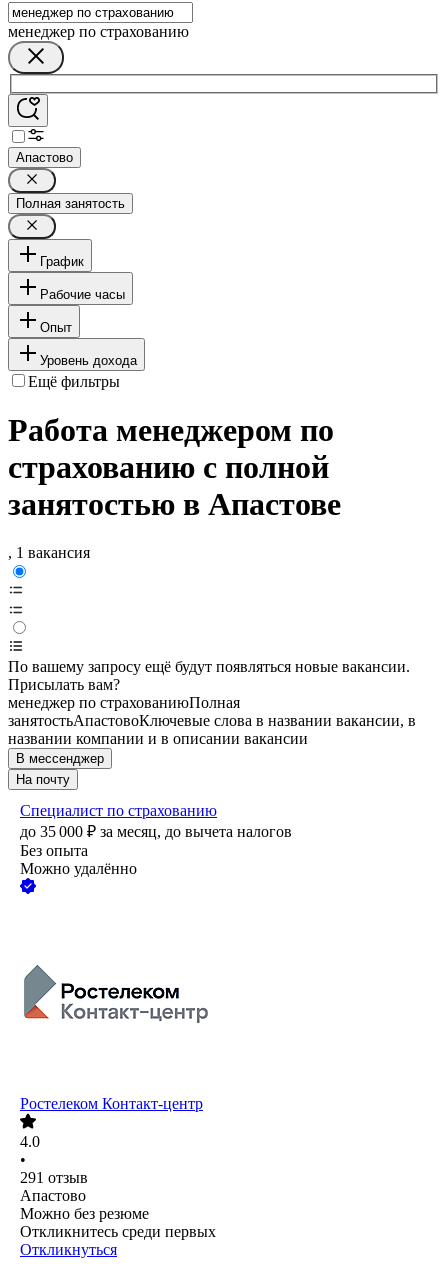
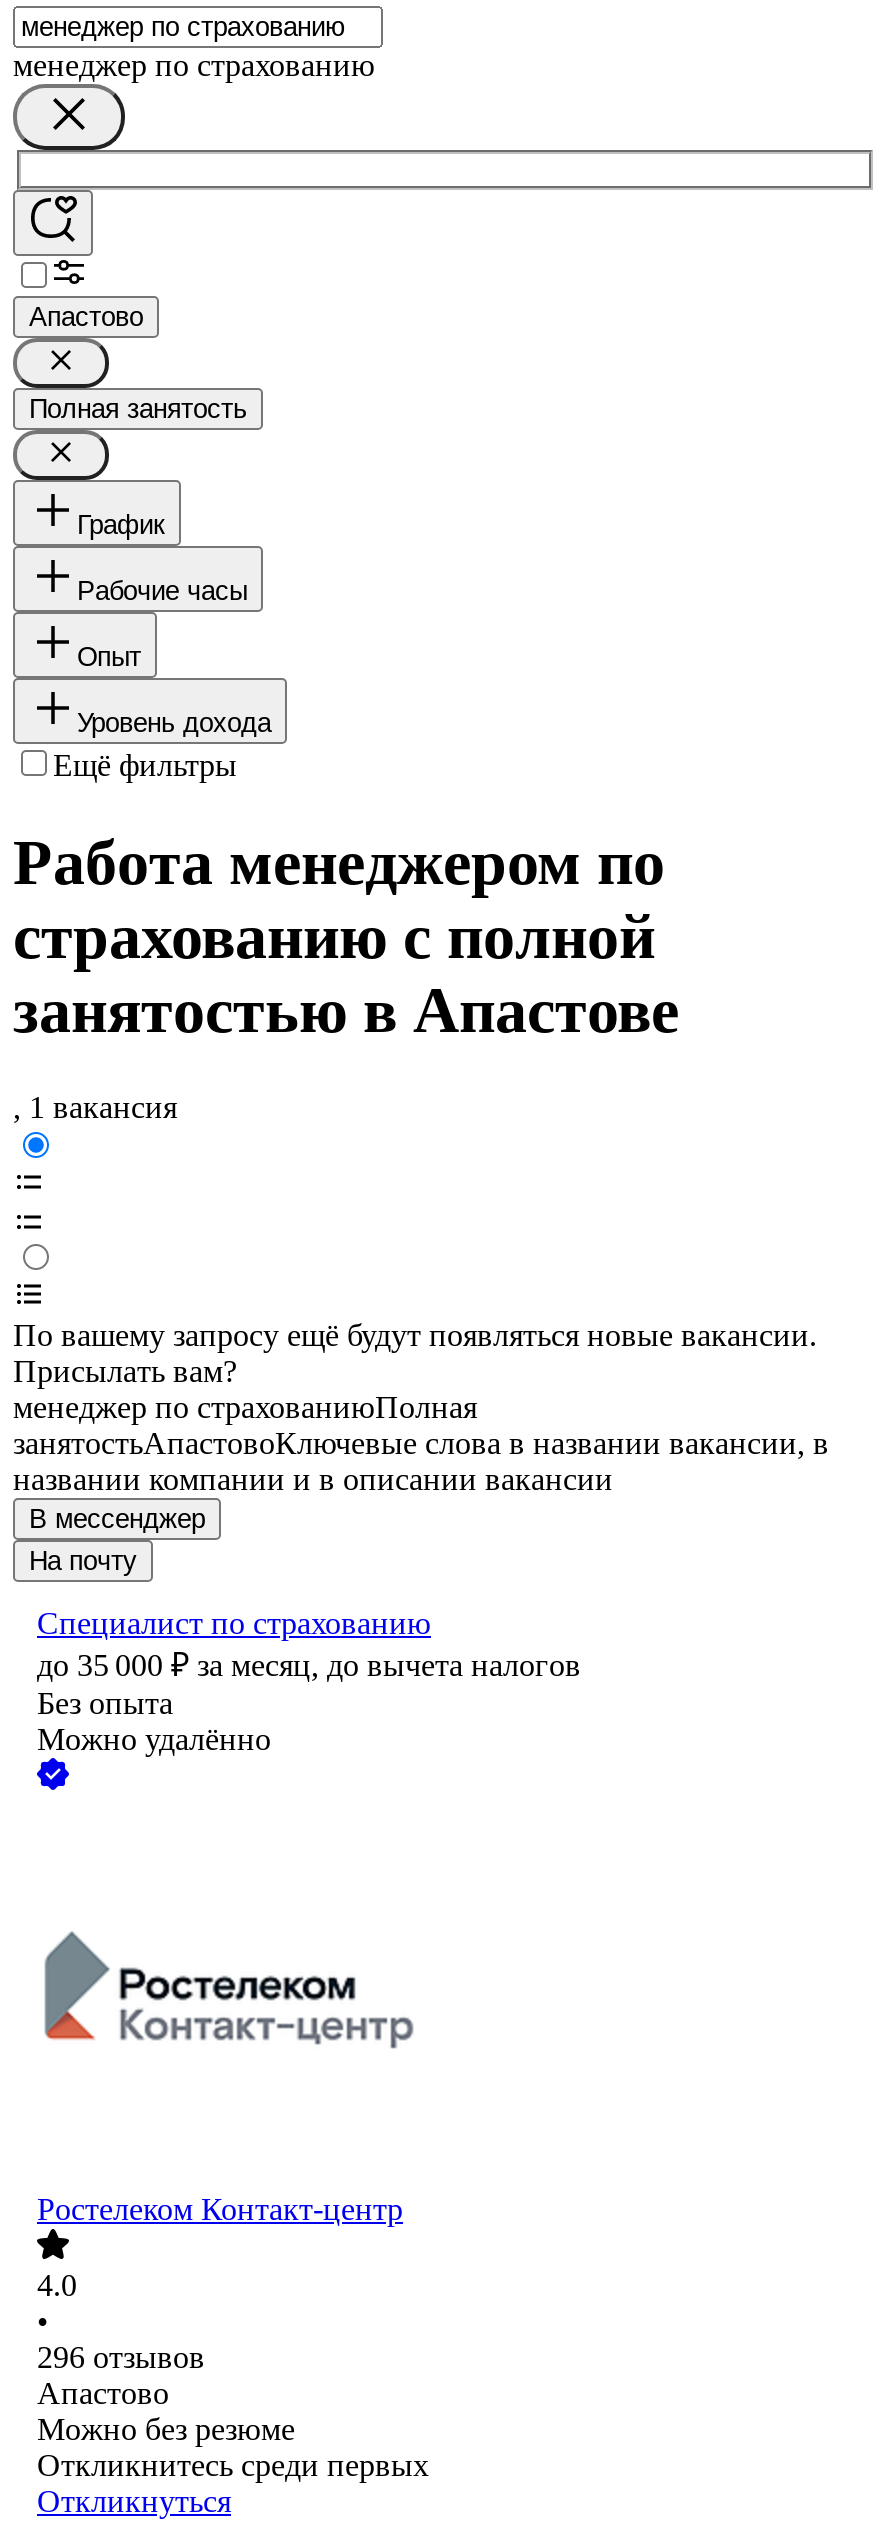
[20,1169,88,1186] 291 отзыв -> [37,2341,205,2375] 296 отзывов

